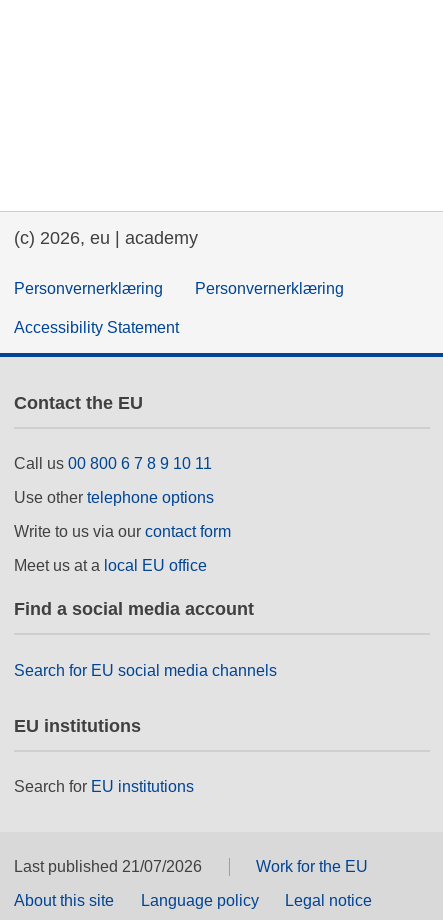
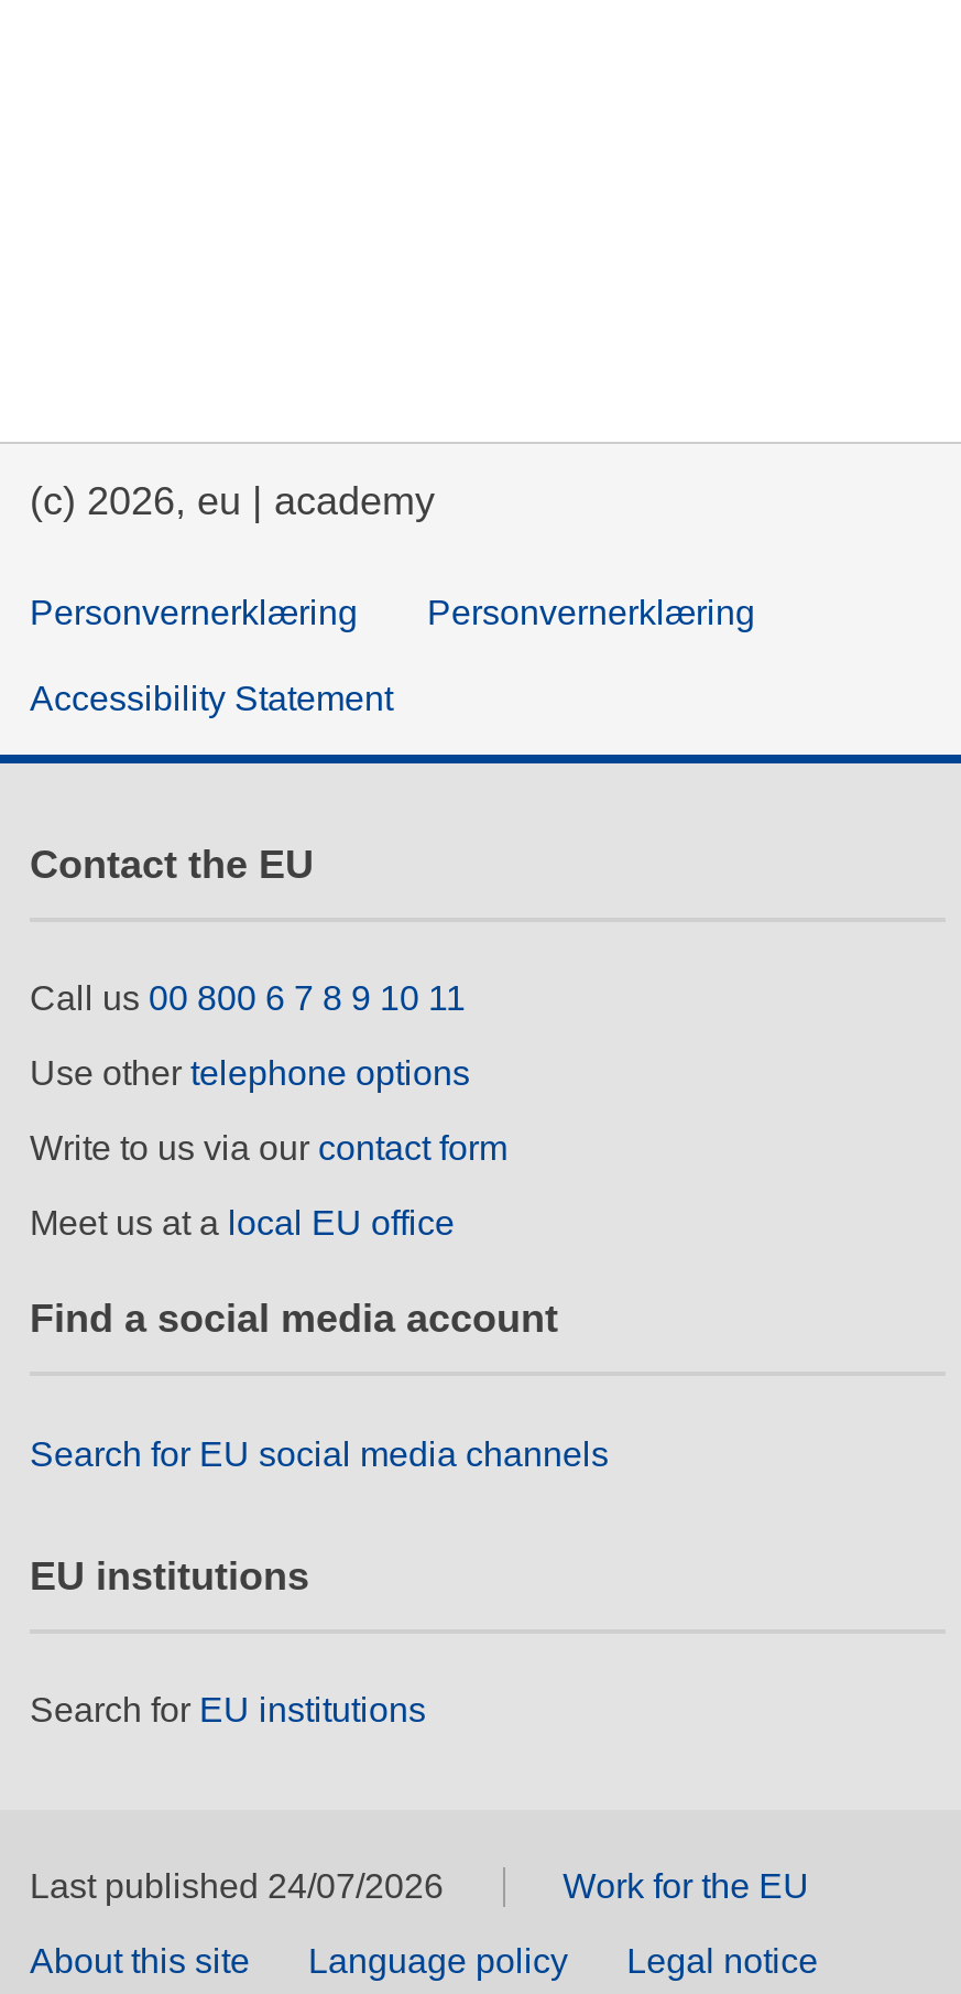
[14,858,202,875] Last published 21/07/2026 -> [30,1868,444,1906] Last published 24/07/2026

